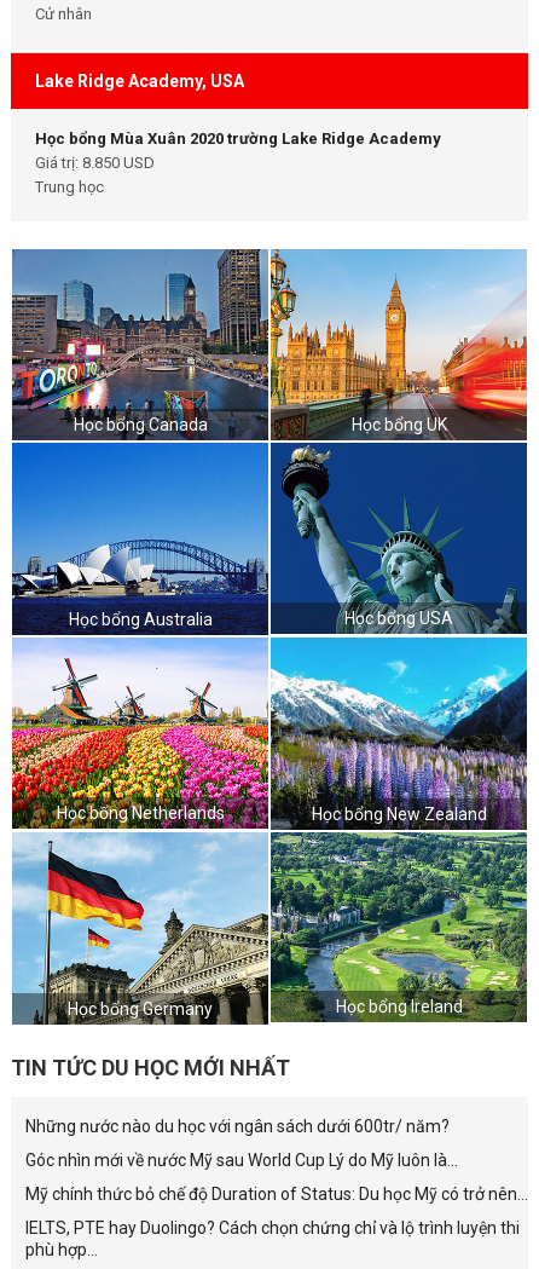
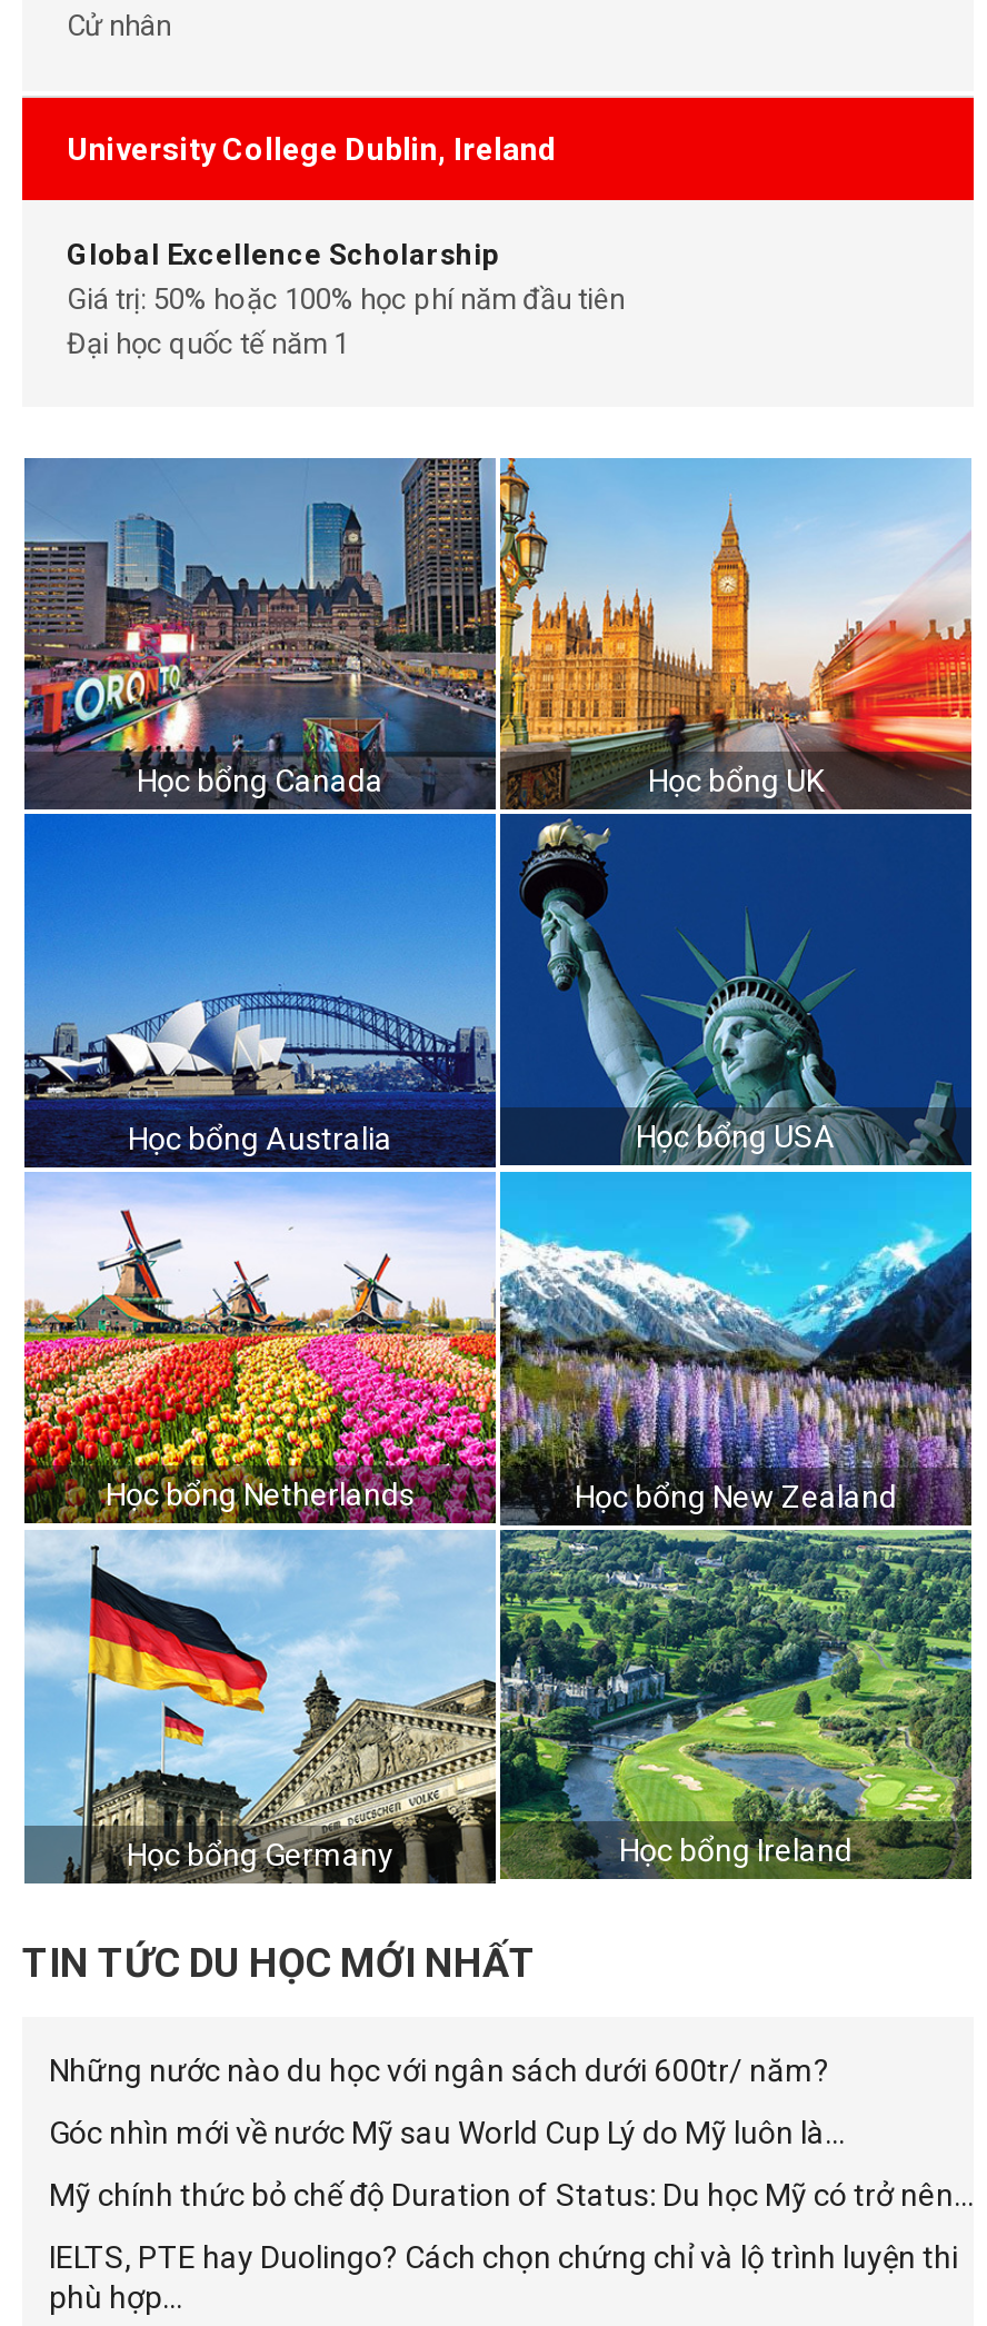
[35,71,244,90] Lake Ridge Academy, USA -> [67,130,558,166] University College Dublin, Ireland
[35,129,441,195] Học bổng Mùa Xuân 2020 trường Lake Ridge Academy | Giá trị: 8.850 USD | Trung học -> [67,237,625,359] Global Excellence Scholarship | Giá trị: 50% hoặc 100% học phí năm đầu tiên | Đại học quốc tế năm 1

